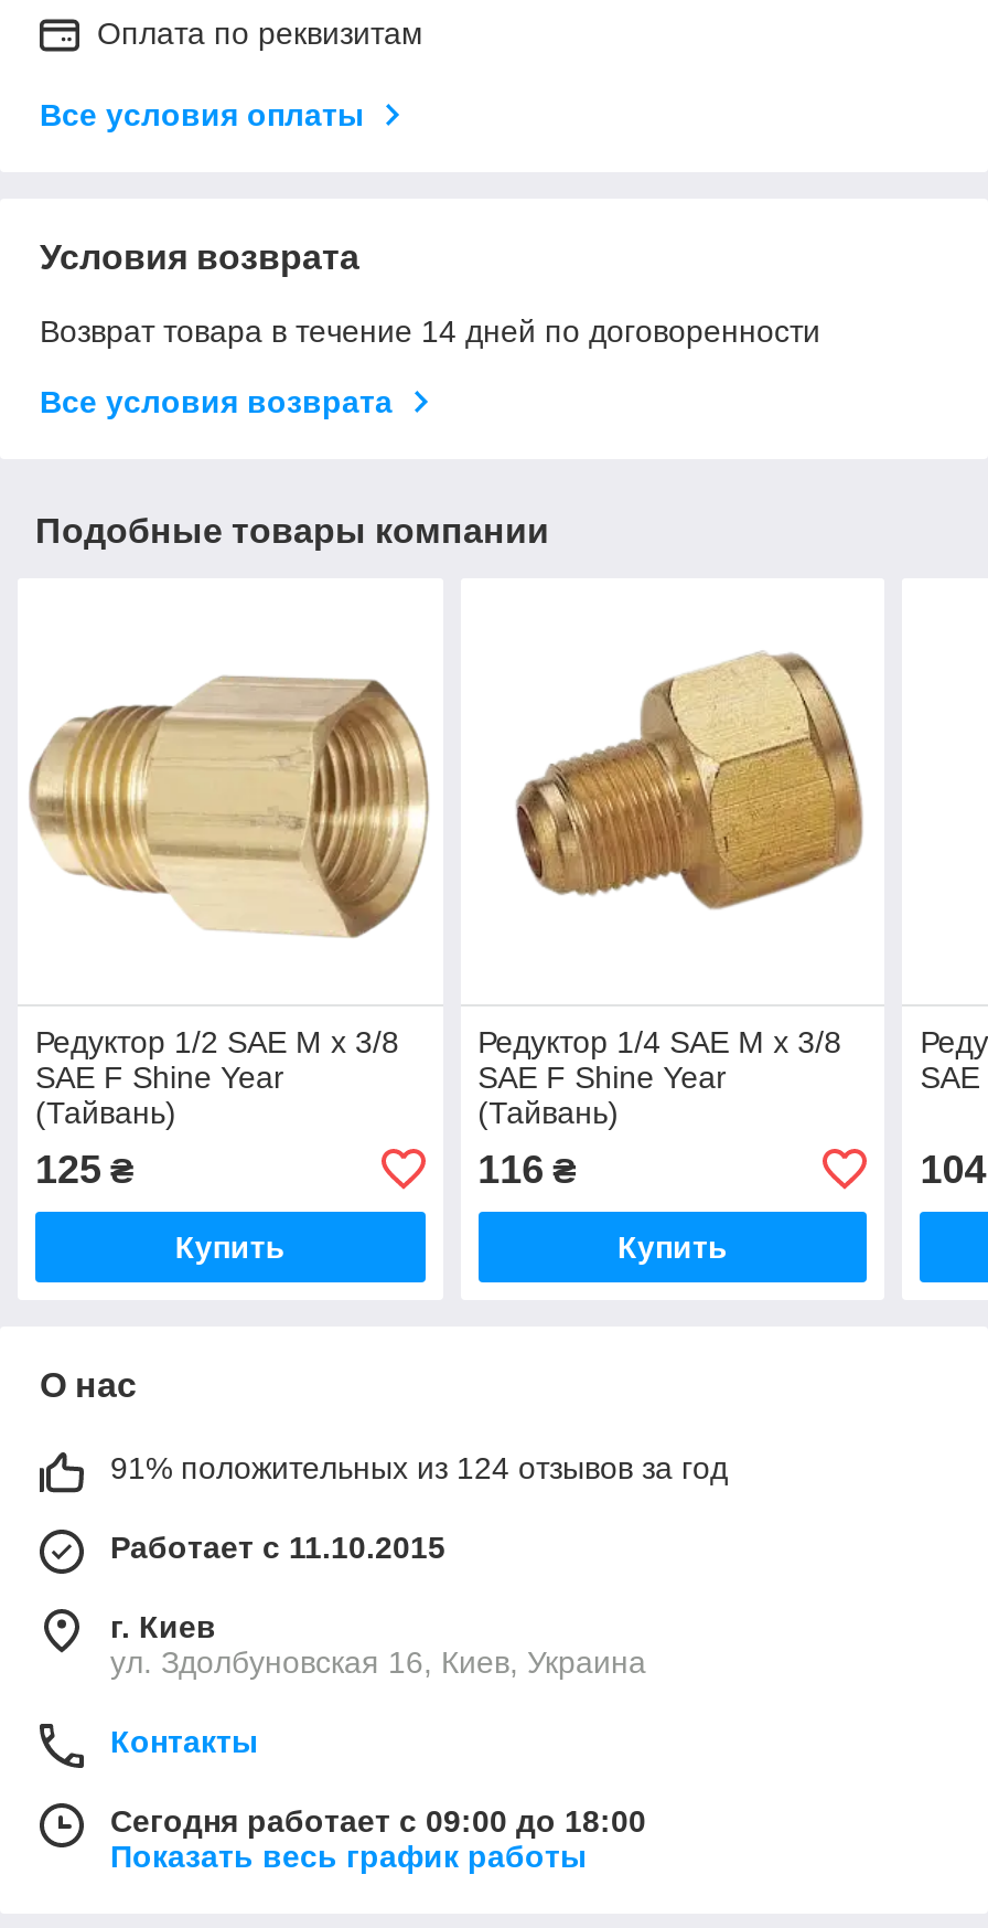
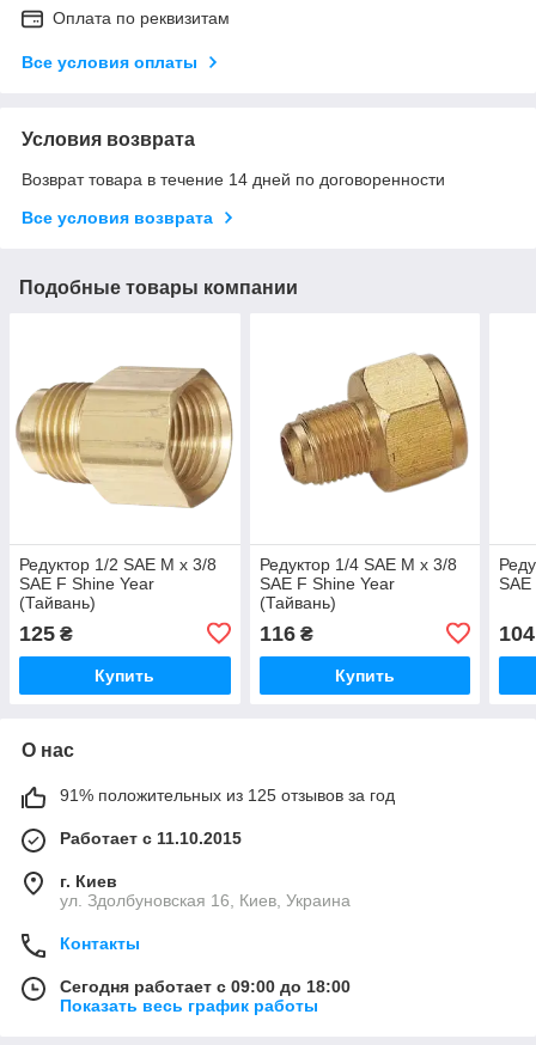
[110,1450,728,1485] 91% положительных из 124 отзывов за год -> [60,785,395,804] 91% положительных из 125 отзывов за год

